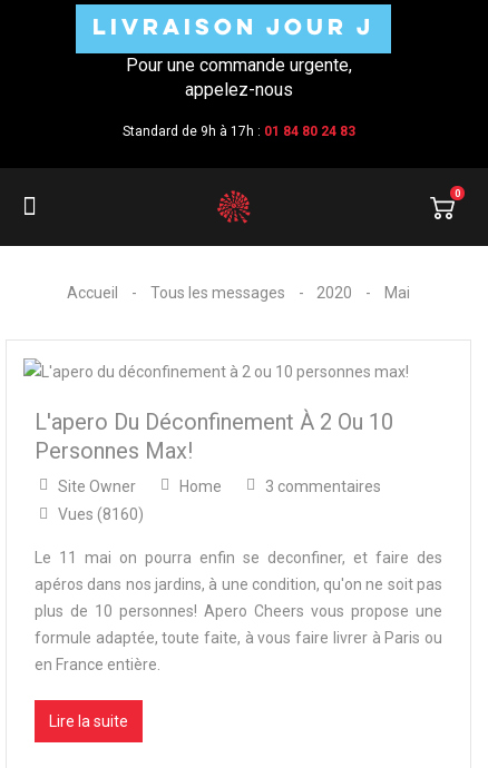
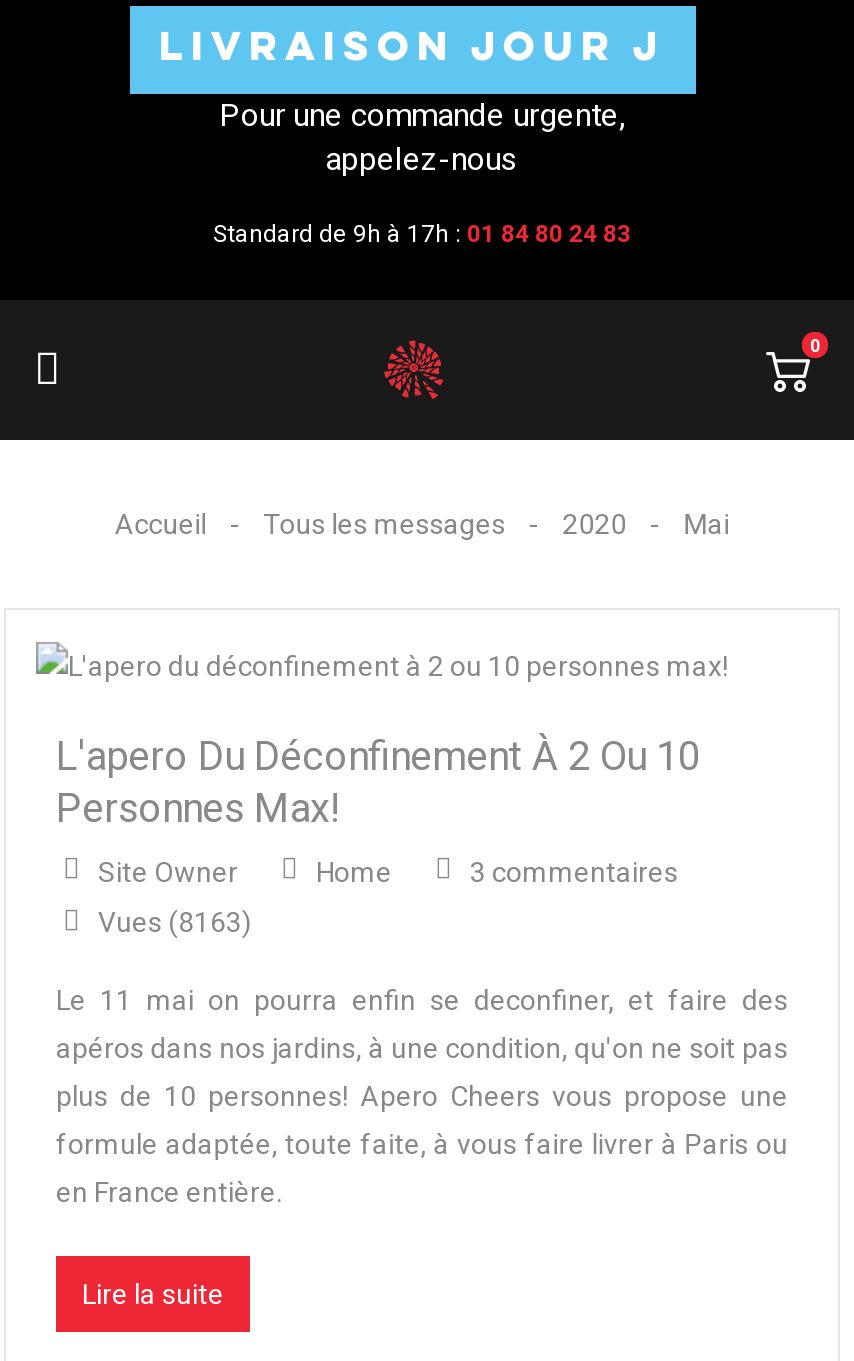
[55,505,144,523] Vues (8160) -> [92,906,252,938] Vues (8163)

